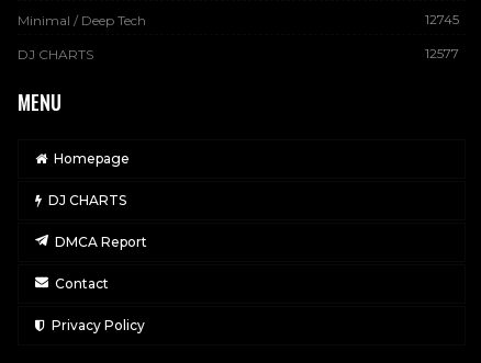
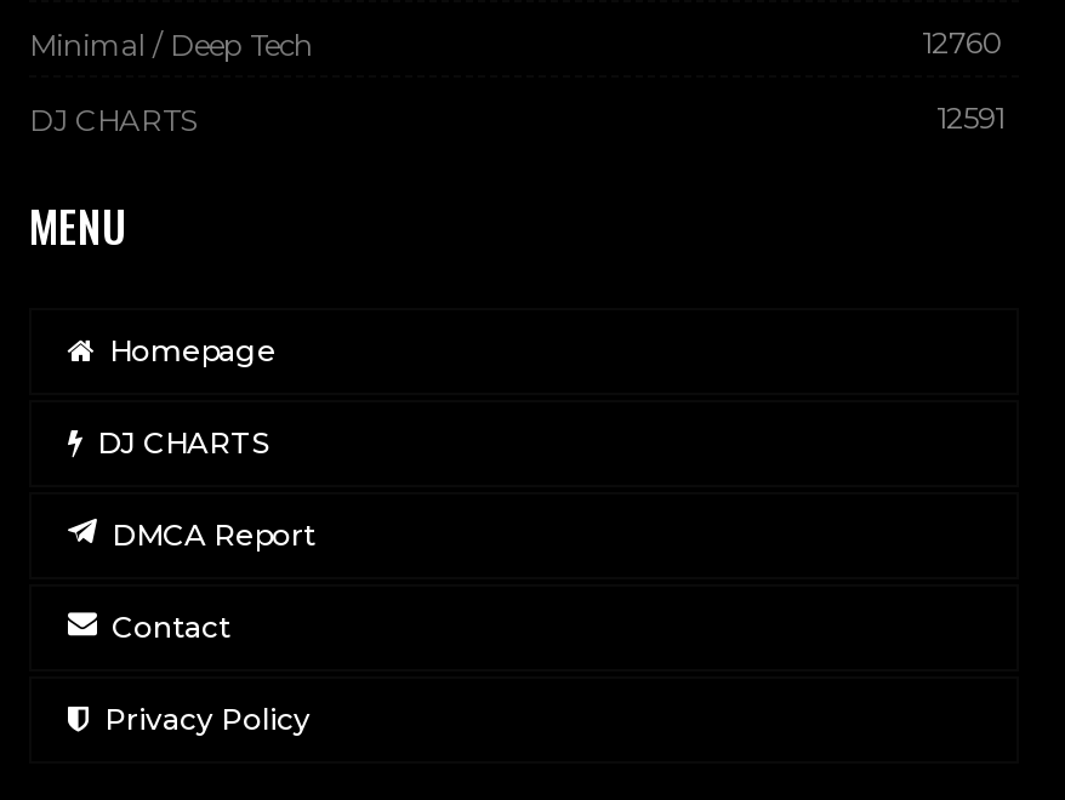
[425,11,459,27] 12745 -> [922,24,1004,60] 12760
[425,45,459,61] 12577 -> [936,99,1004,136] 12591

